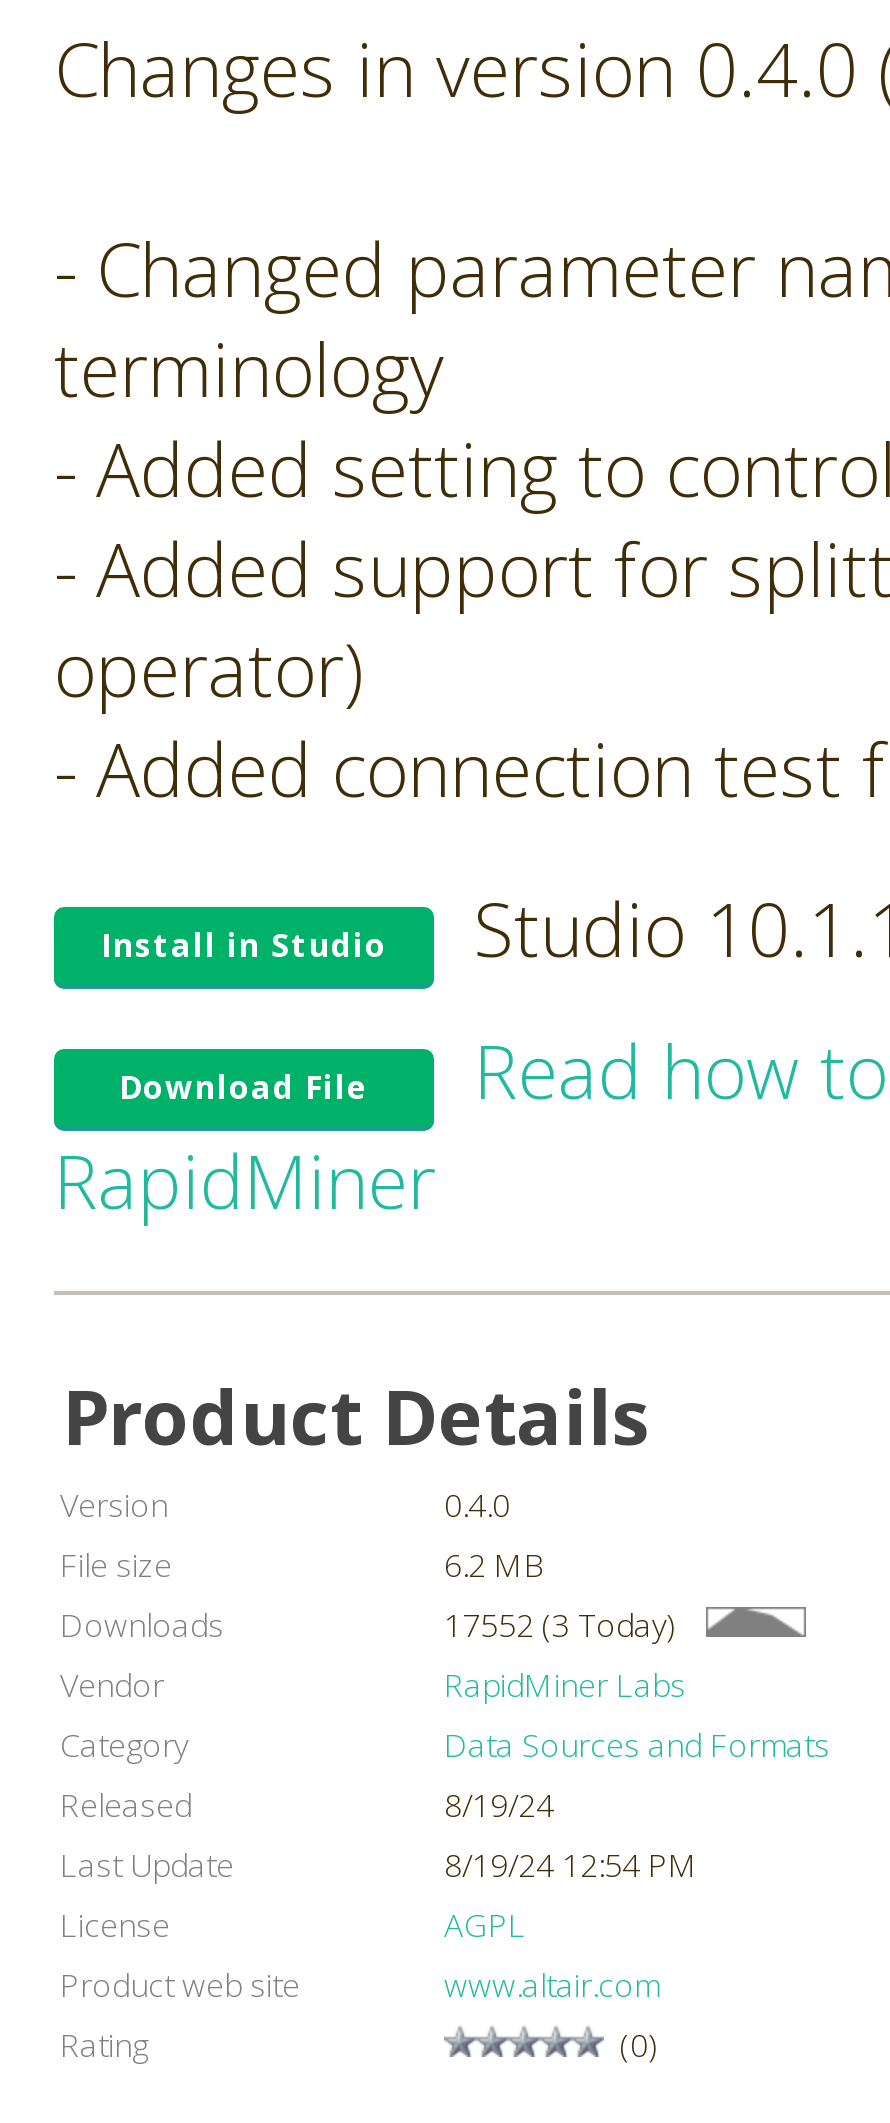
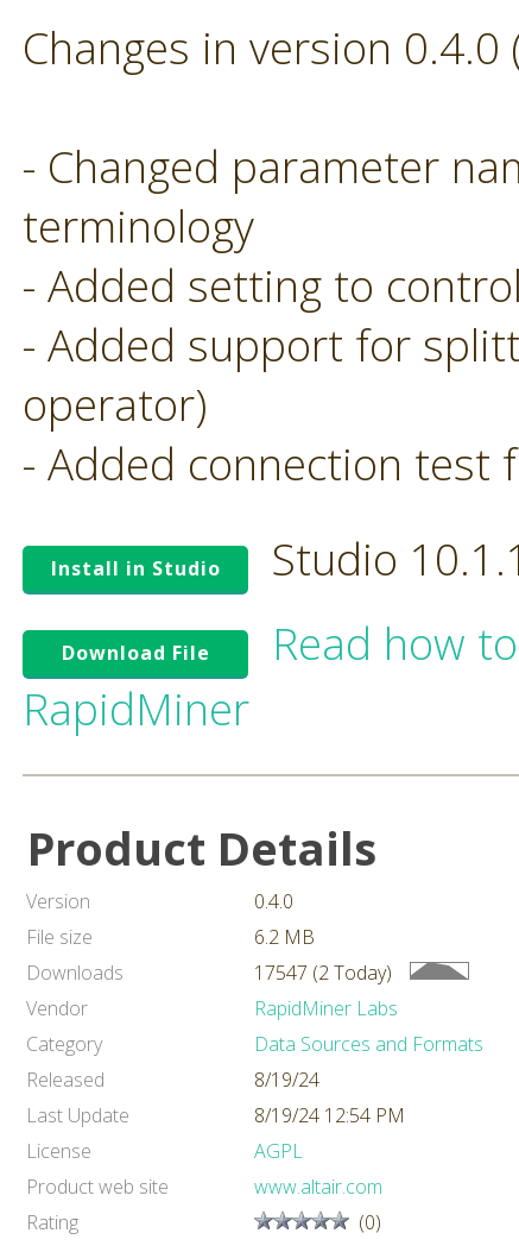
[444,1603,676,1647] 17552 (3 Today) -> [254,960,392,986] 17547 (2 Today)

